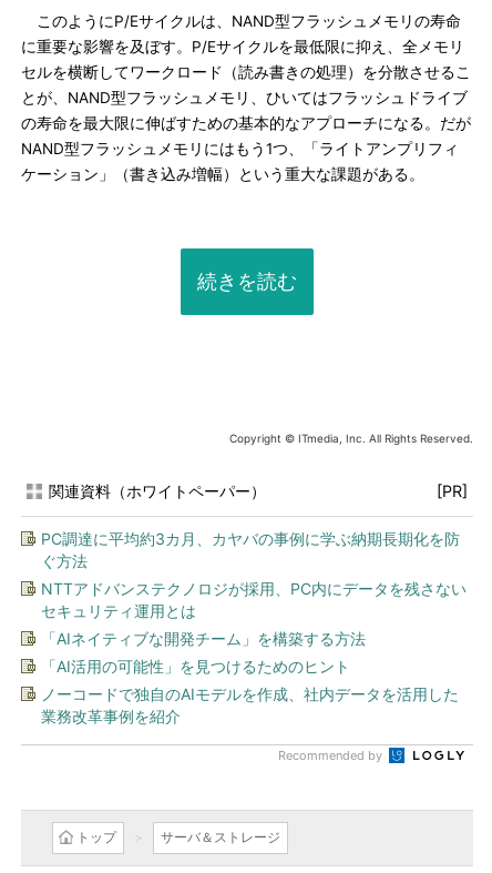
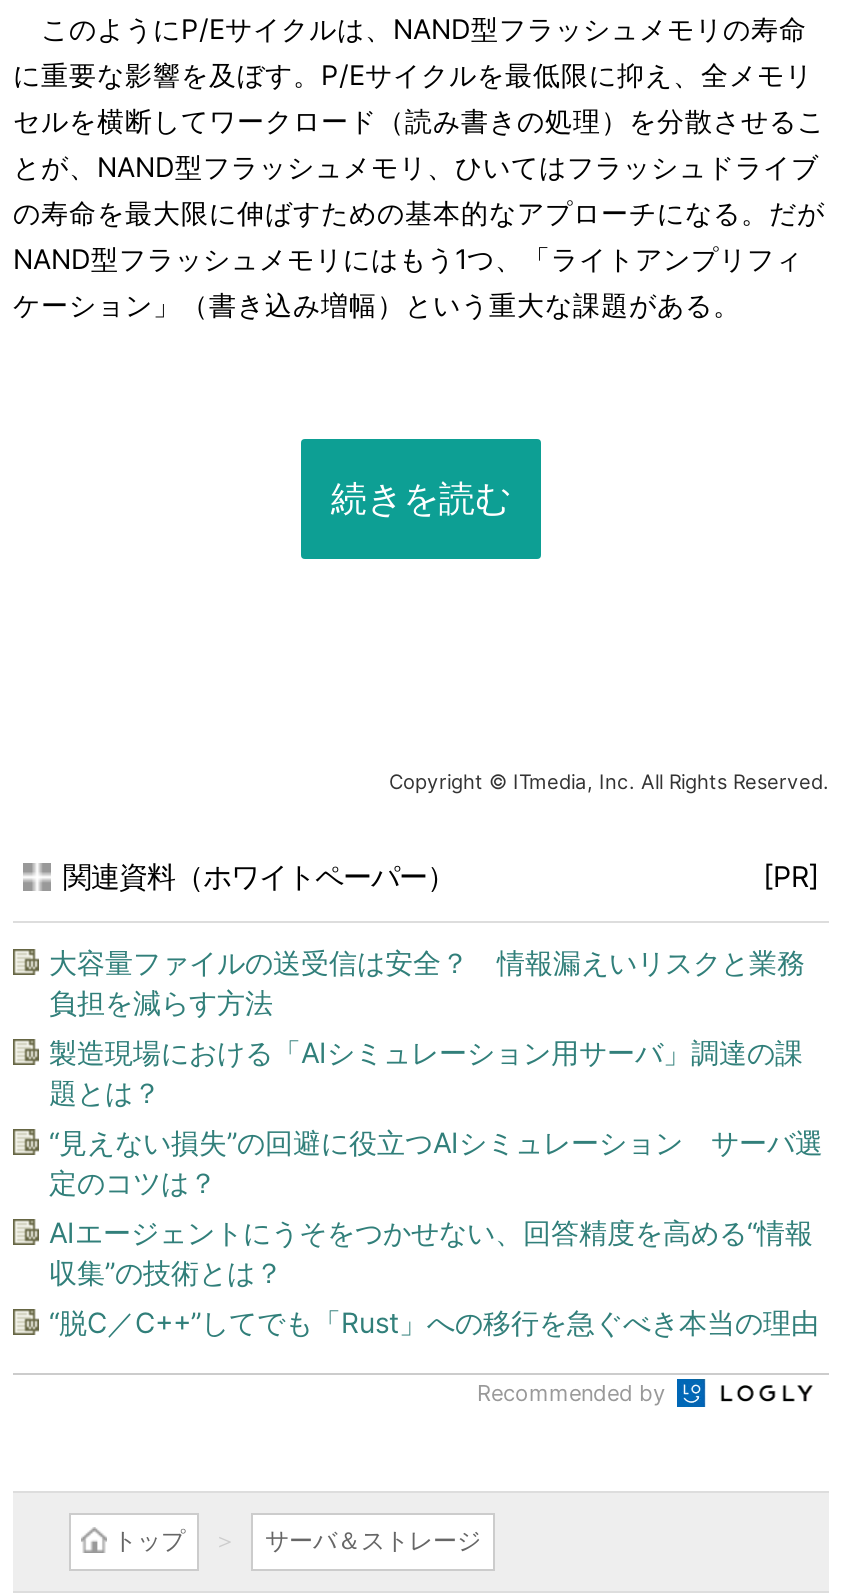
[41,529,460,570] PC調達に平均約3カ月、カヤバの事例に学ぶ納期長期化を防 | ぐ方法 -> [49,945,805,1019] 大容量ファイルの送受信は安全？ 情報漏えいリスクと業務 | 負担を減らす方法
[41,579,467,620] NTTアドバンステクノロジが採用、PC内にデータを残さない | セキュリティ運用とは -> [49,1035,803,1109] 製造現場における「AIシミュレーション用サーバ」調達の課 | 題とは？
[41,629,366,648] 「AIネイティブな開発チーム」を構築する方法 -> [49,1125,823,1199] “見えない損失”の回避に役立つAIシミュレーション サーバ選 | 定のコツは？
[41,657,350,676] 「AI活用の可能性」を見つけるためのヒント -> [49,1215,813,1289] AIエージェントにうそをつかせない、回答精度を高める“情報 | 収集”の技術とは？
[41,684,459,725] ノーコードで独自のAIモデルを作成、社内データを活用した | 業務改革事例を紹介 -> [49,1305,819,1339] “脱C／C++”してでも「Rust」への移行を急ぐべき本当の理由

